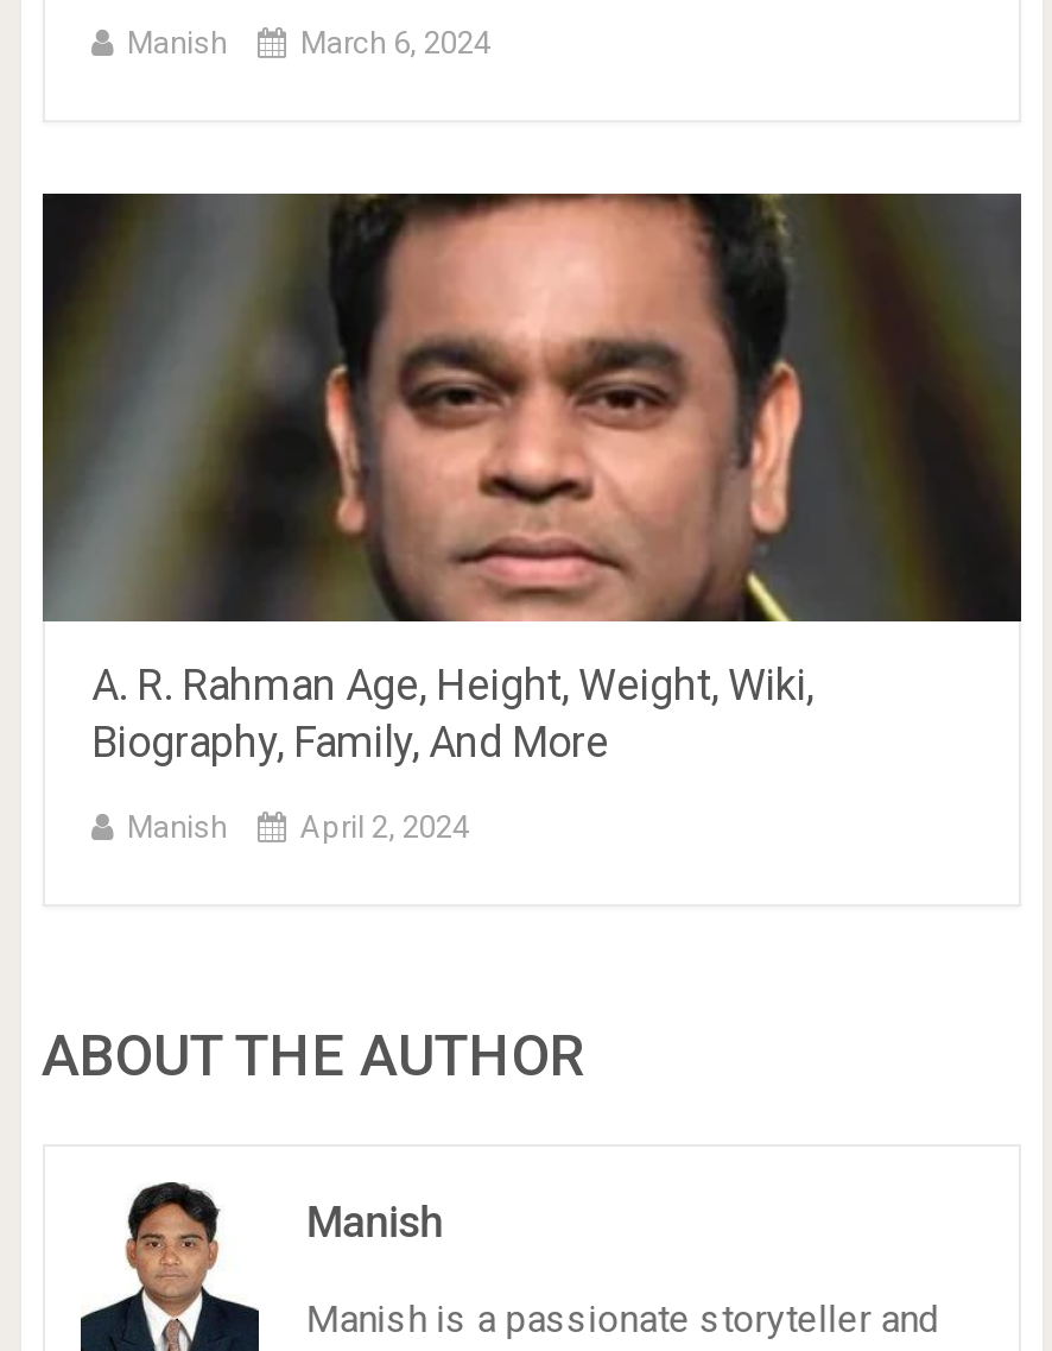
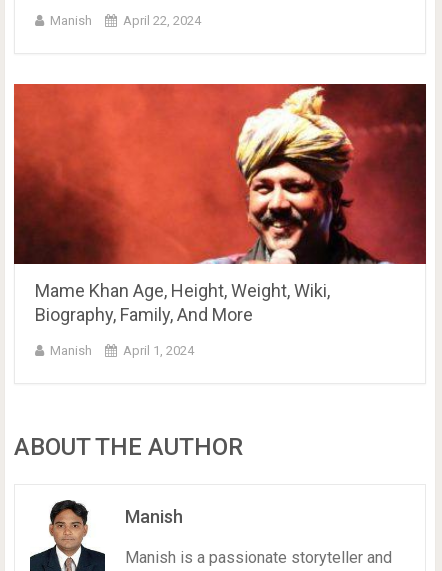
[300,24,490,60] March 6, 2024 -> [122,13,200,28] April 22, 2024
[40,191,1021,709] [image] | A. R. Rahman Age, Height, Weight, Wiki, -> [13,83,426,301] [image] | Mame Khan Age, Height, Weight, Wiki,
[300,809,469,844] April 2, 2024 -> [122,343,193,358] April 1, 2024

